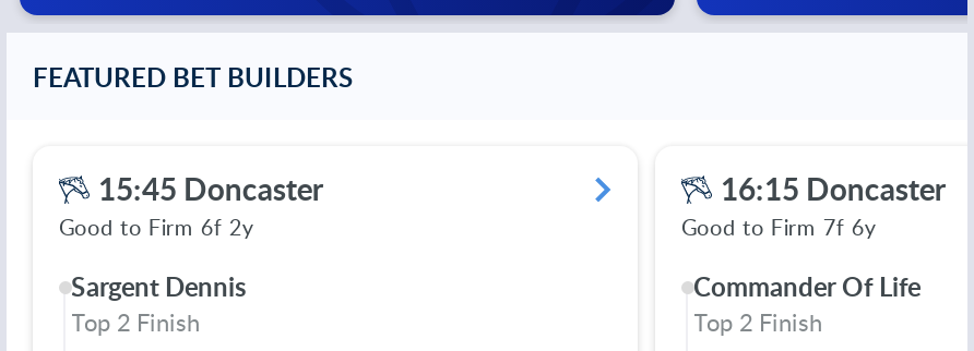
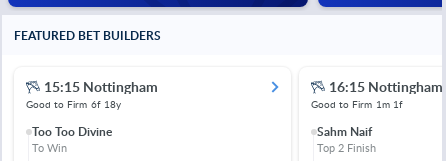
[59,168,323,242] 15:45 Doncaster | Good to Firm 6f 2y -> [26,77,158,111] 15:15 Nottingham | Good to Firm 6f 18y
[681,168,945,242] 16:15 Doncaster | Good to Firm 7f 6y -> [311,77,443,111] 16:15 Nottingham | Good to Firm 1m 1f
[71,269,246,338] Sargent Dennis | Top 2 Finish -> [31,123,111,155] Too Too Divine | To Win
[693,269,920,306] Commander Of Life -> [316,123,371,140] Sahm Naif

